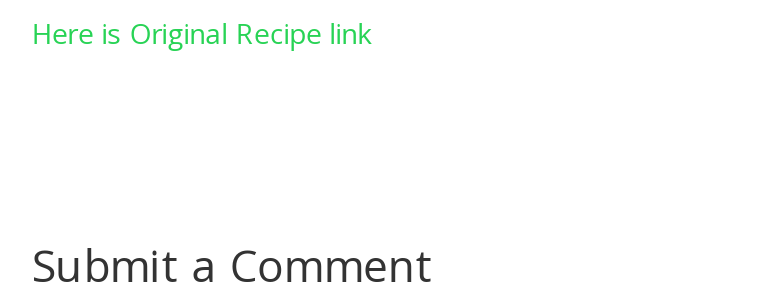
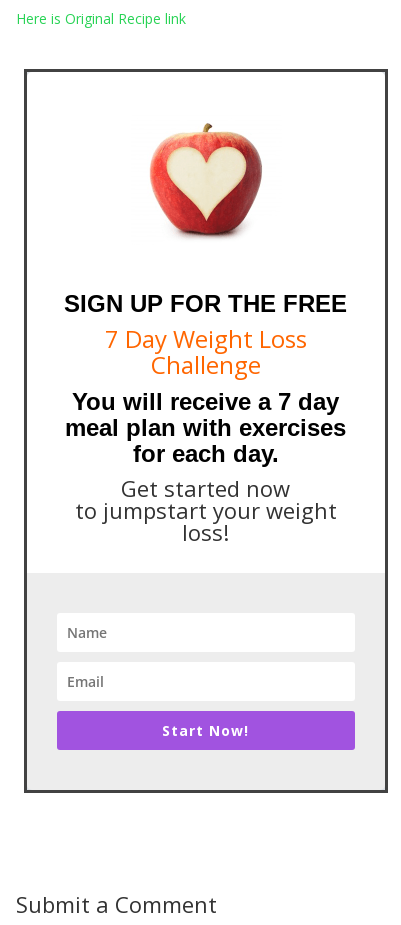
none -> [23,68,389,794] [image] | SIGN UP FOR THE FREE | 7 Day Weight Loss | Challenge | You will receive a 7 day | meal plan with exercises | for each day. | Get started now | to jumpstart your weight | loss!
none -> [162,721,249,740] Start Now!

